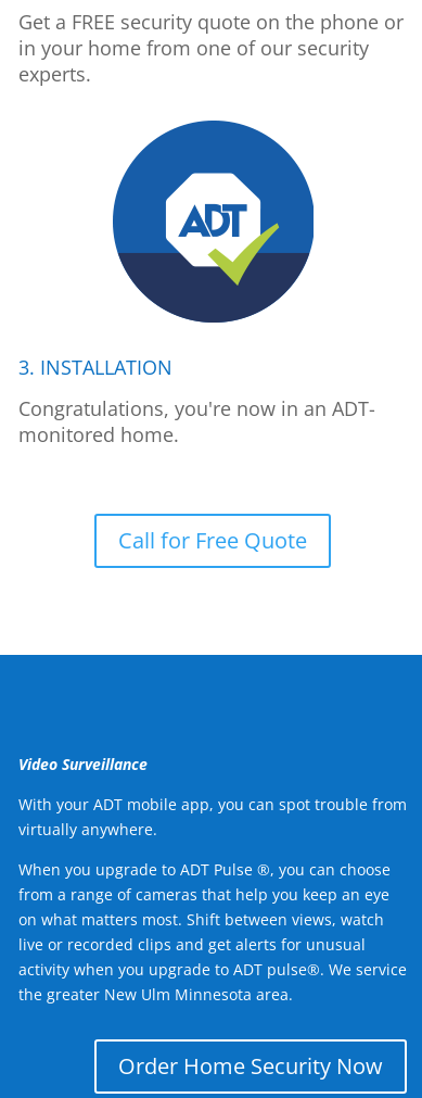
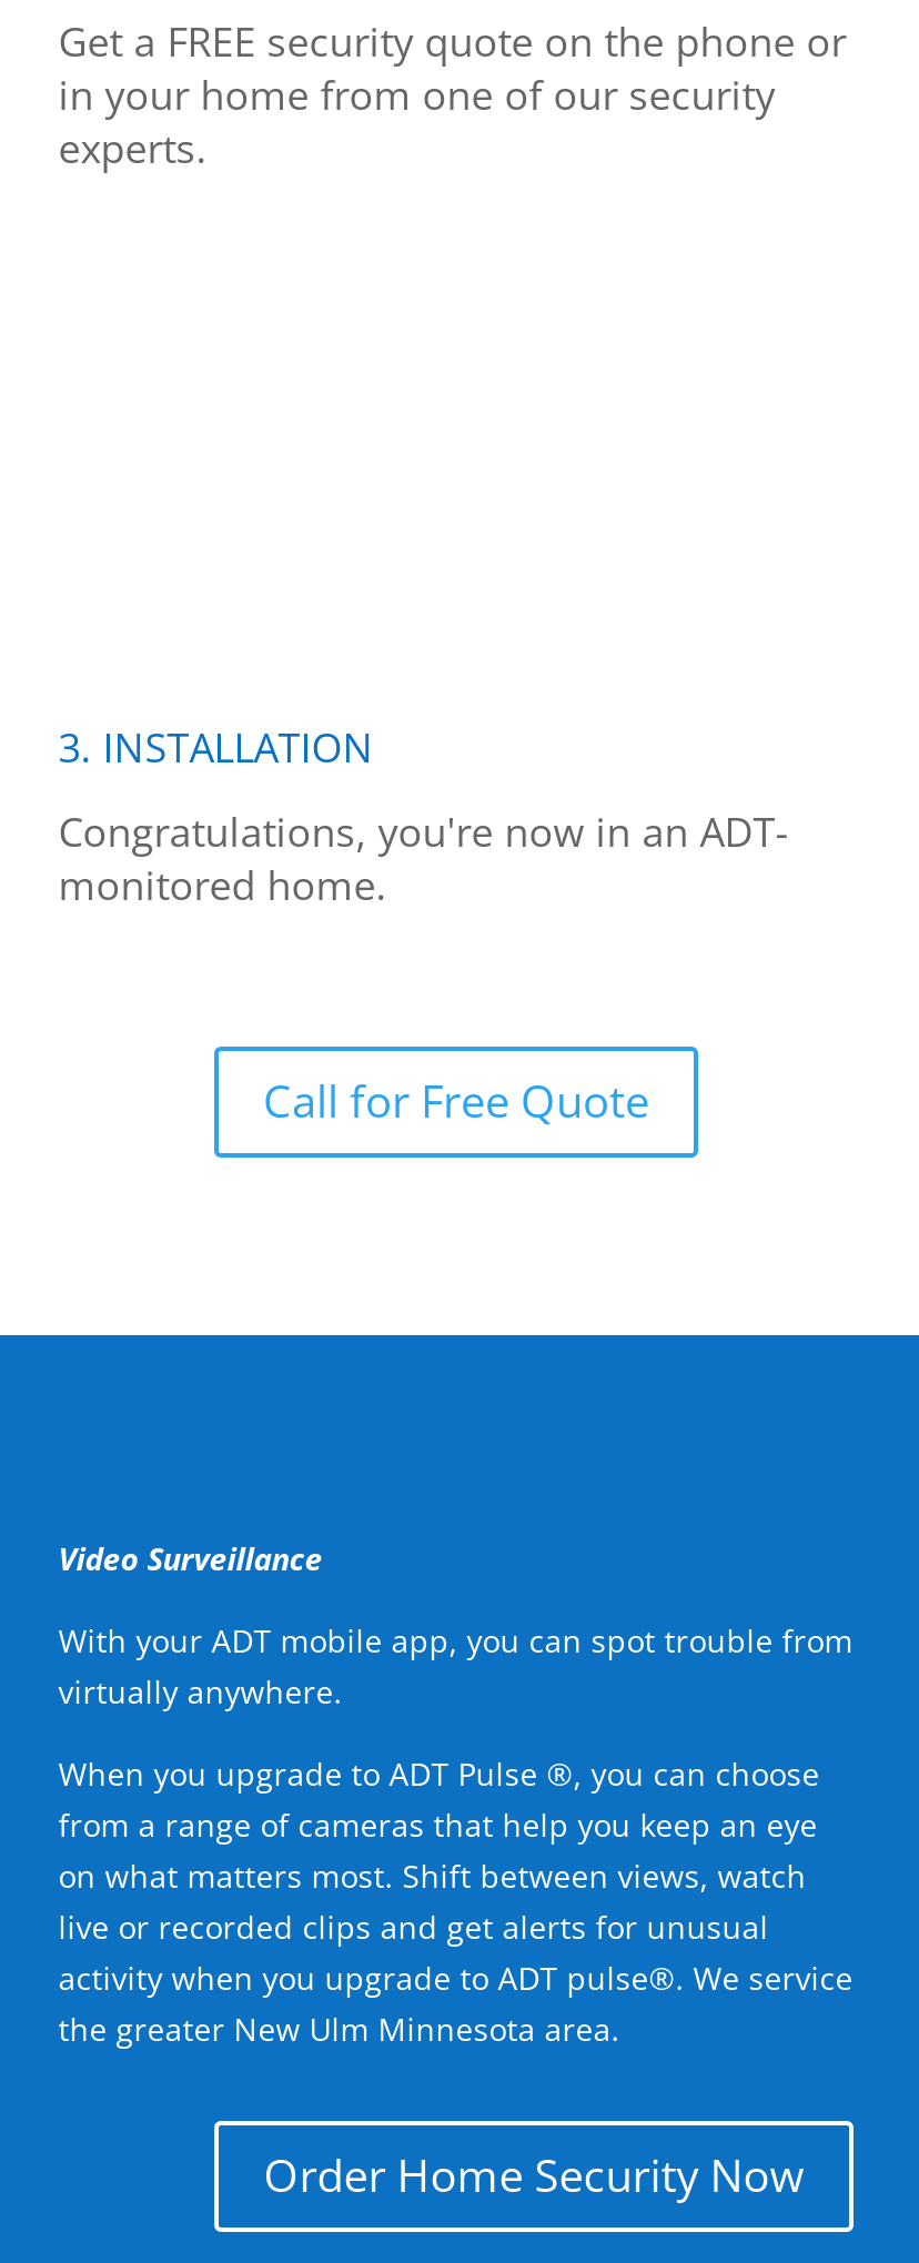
[112,119,315,324] [image] -> none

